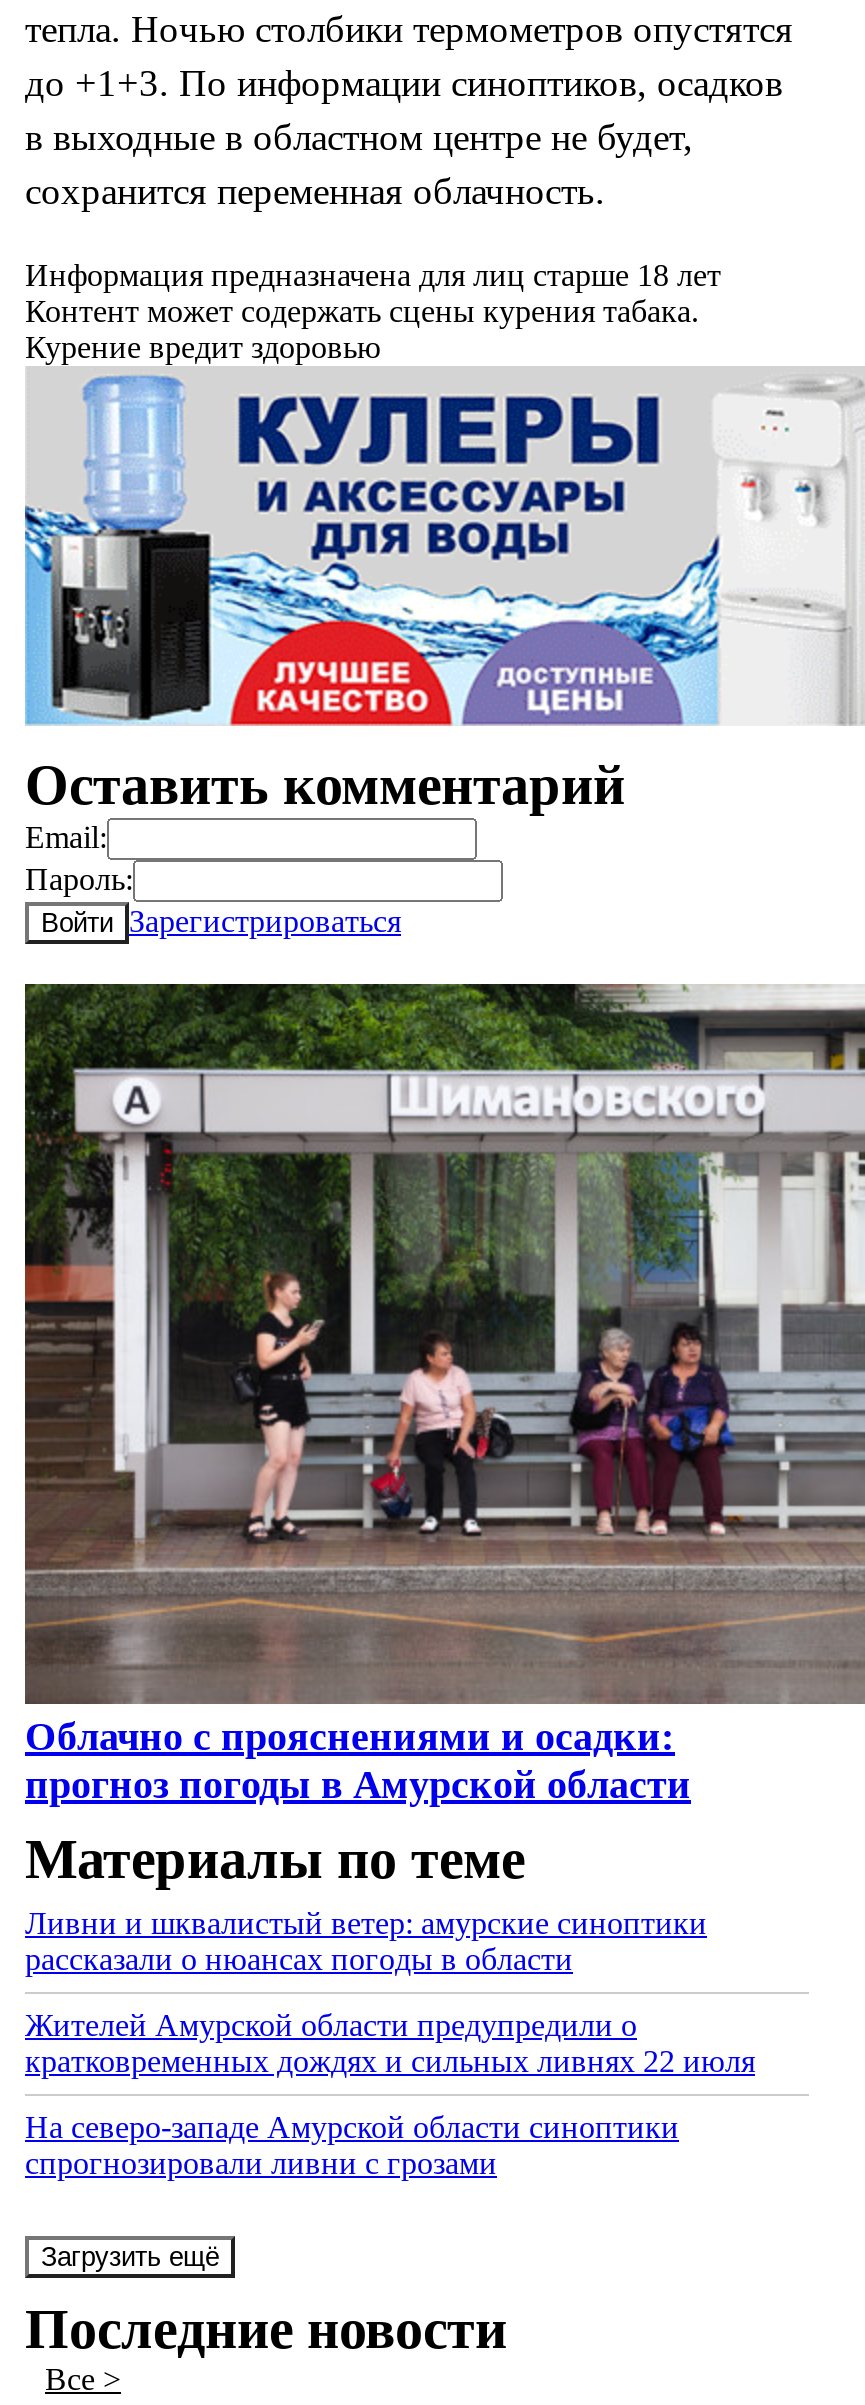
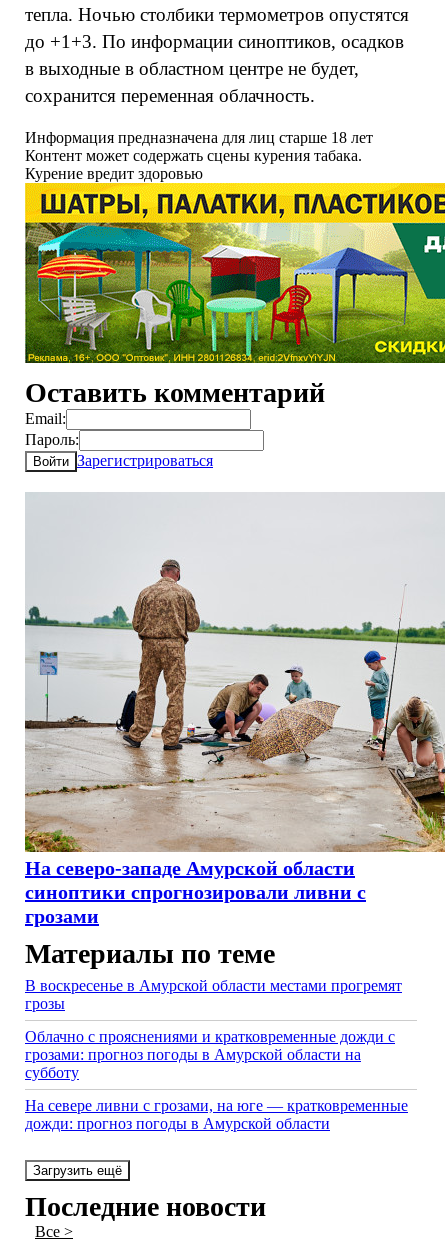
[23,366,859,728] [image] -> [24,182,442,364] [image]
[23,982,859,1807] [image] | Облачно с прояснениями и осадки: | прогноз погоды в Амурской области -> [24,493,442,927] [image] | На северо-западе Амурской области | синоптики спрогнозировали ливни с | грозами
[25,1907,707,1977] Ливни и шквалистый ветер: амурские синоптики | рассказали о нюансах погоды в области -> [25,977,402,1012] В воскресенье в Амурской области местами прогремят | грозы
[25,2009,755,2079] Жителей Амурской области предупредили о | кратковременных дождях и сильных ливнях 22 июля -> [25,1028,395,1081] Облачно с прояснениями и кратковременные дожди с | грозами: прогноз погоды в Амурской области на | субботу
[25,2111,679,2181] На северо-западе Амурской области синоптики | спрогнозировали ливни с грозами -> [25,1097,408,1132] На севере ливни с грозами, на юге — кратковременные | дожди: прогноз погоды в Амурской области

